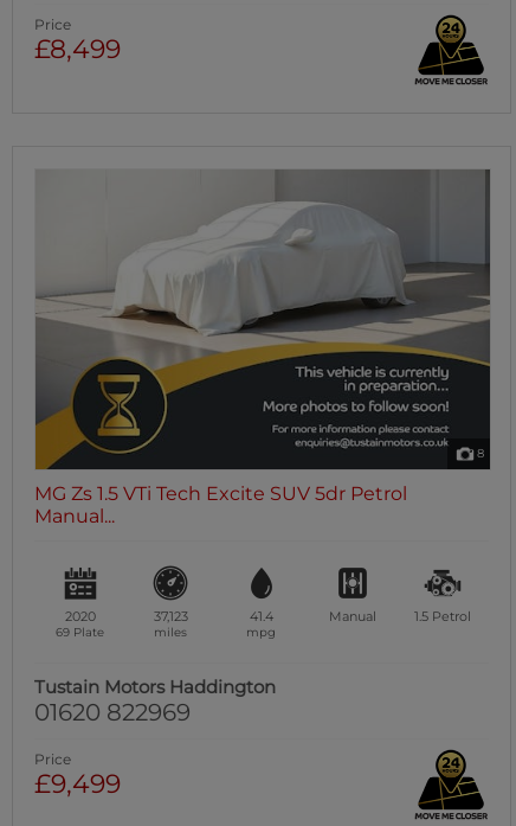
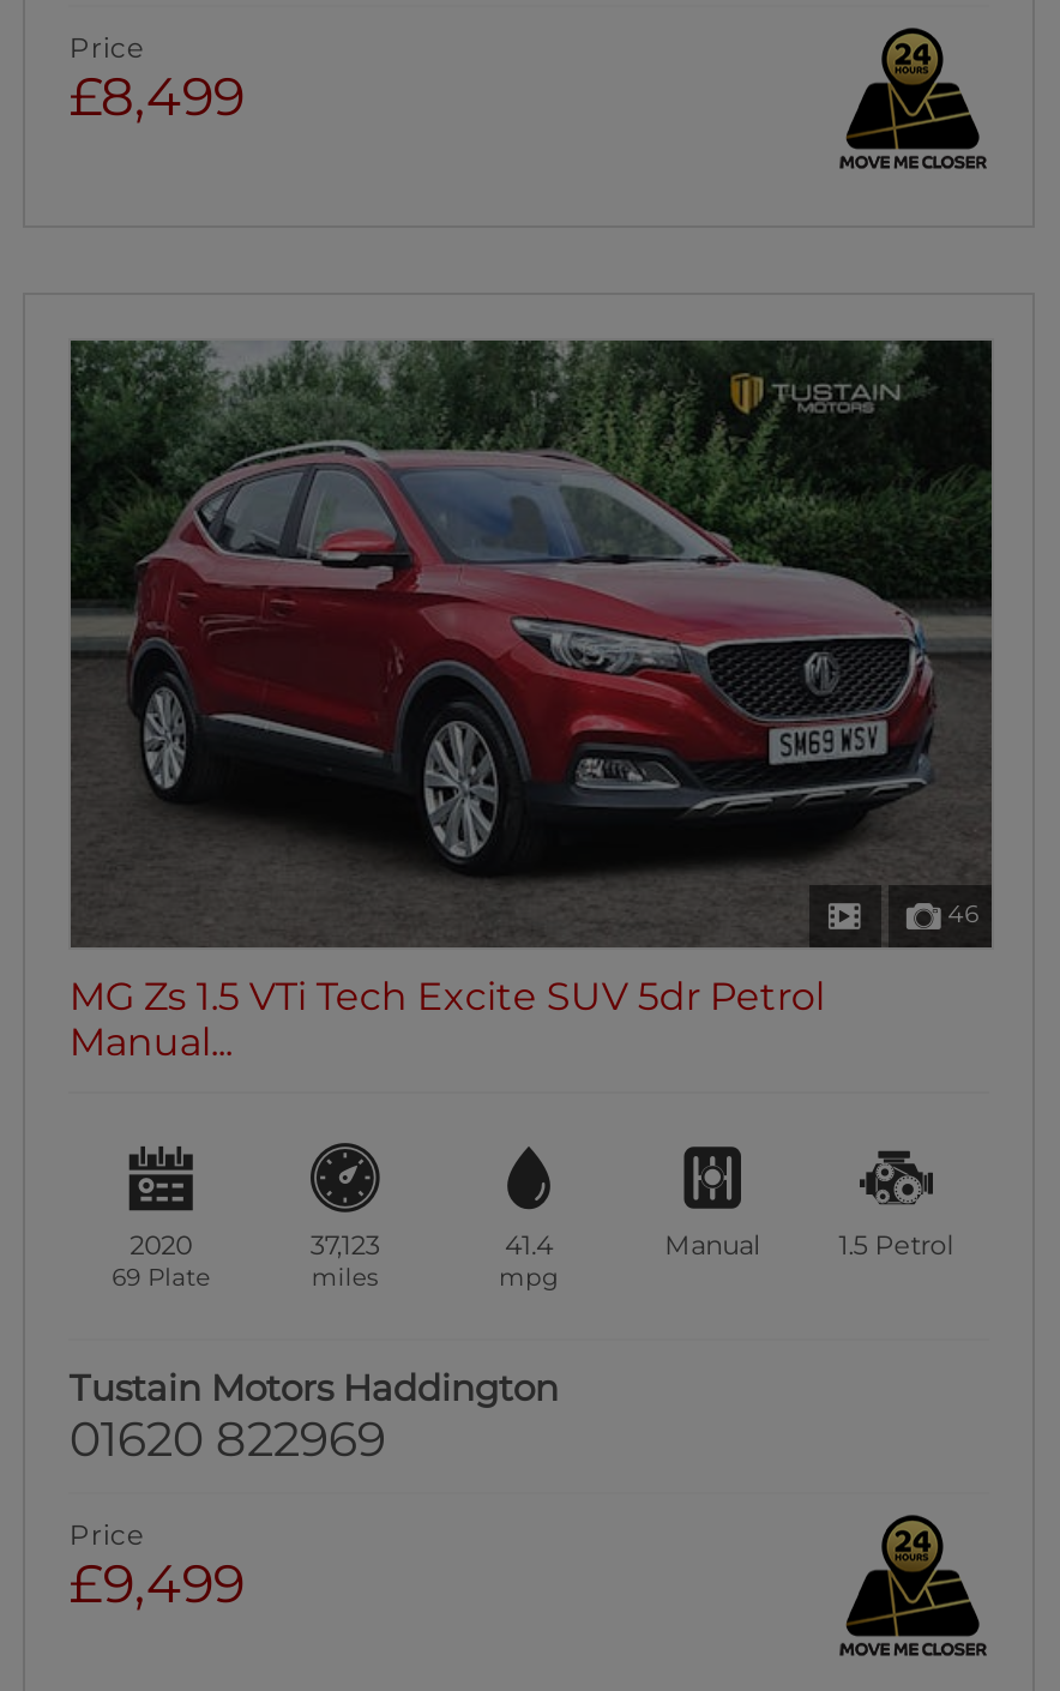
[34,169,491,469] [image] | 8 -> [68,338,994,947] [image] | 46

